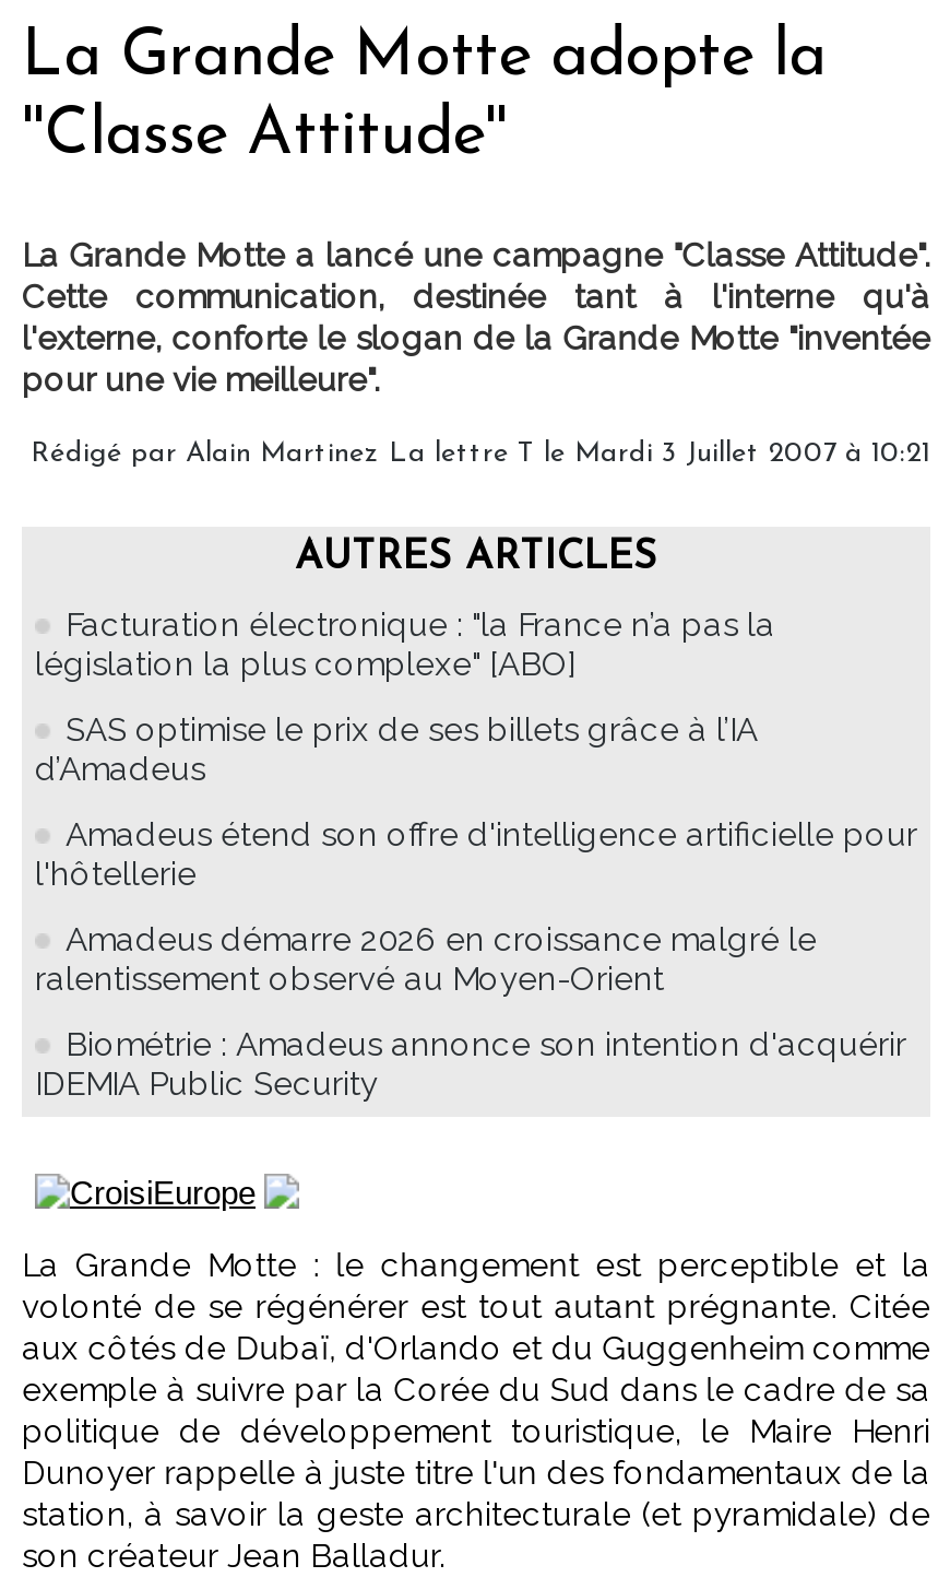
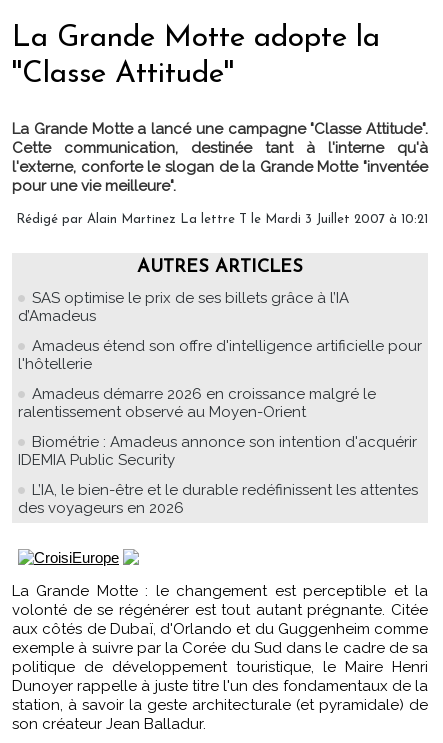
[35,604,775,683] Facturation électronique : "la France n’a pas la | législation la plus complexe" [ABO] -> none
moved [35,709,917,1103] -> [18,288,422,468]: SAS optimise le prix de ses billets grâce à l’IA | d’Amadeus | Amadeus étend son offre d'intelligence artificielle pour | l'hôtellerie | Amadeus démarre 2026 en croissance malgré le | ralentissement observé au Moyen-Orient | Biométrie : Amadeus annonce son intention d'acquérir | IDEMIA Public Security
none -> [18,480,418,516] L’IA, le bien-être et le durable redéfinissent les attentes | des voyageurs en 2026

